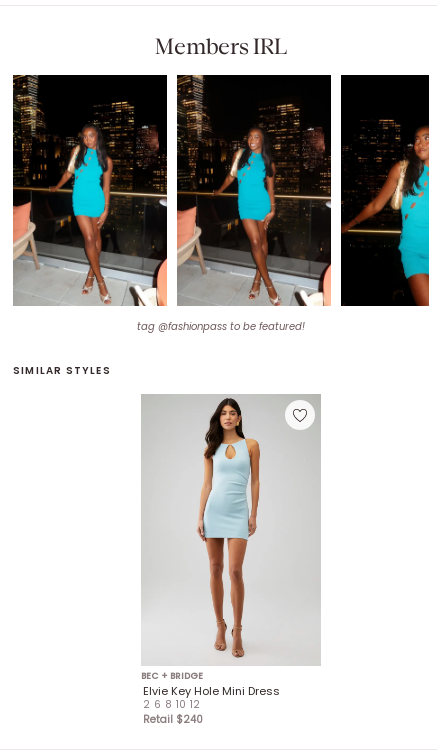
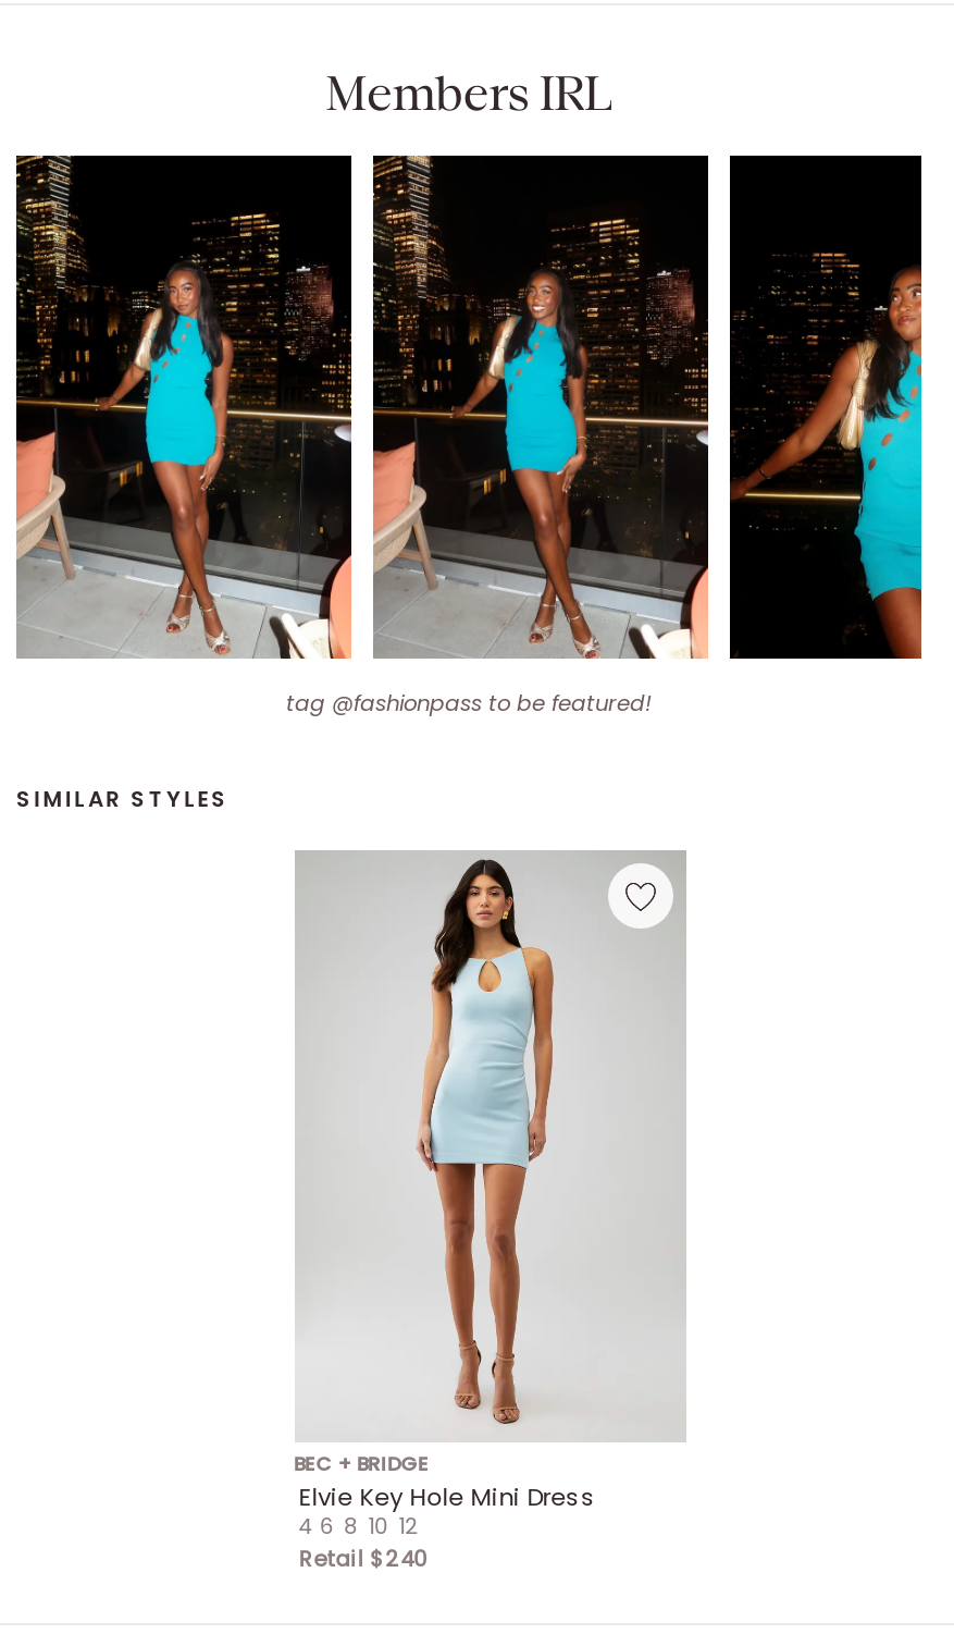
[143,697,200,712] 2 6 8 10 12 -> [298,1509,420,1542] 4 6 8 10 12

